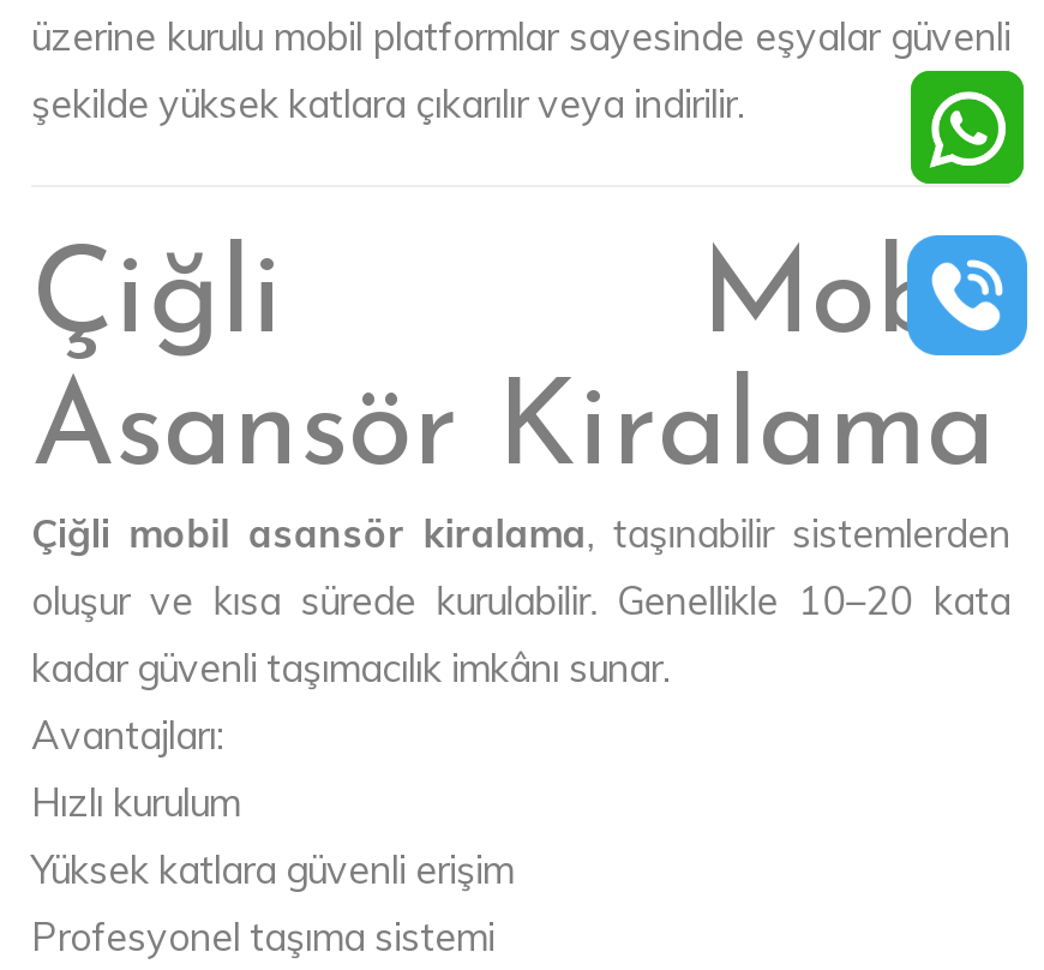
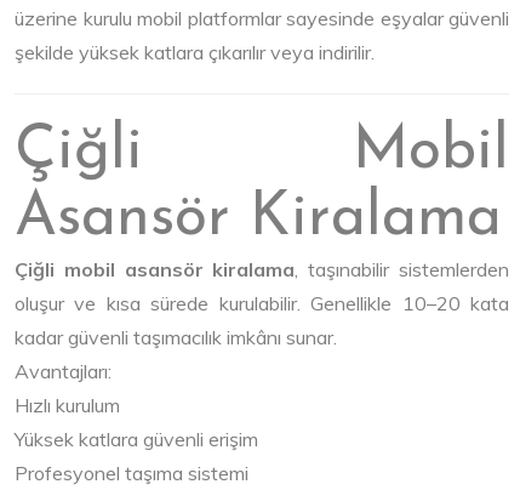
[907,67,1027,187] [image] -> none

